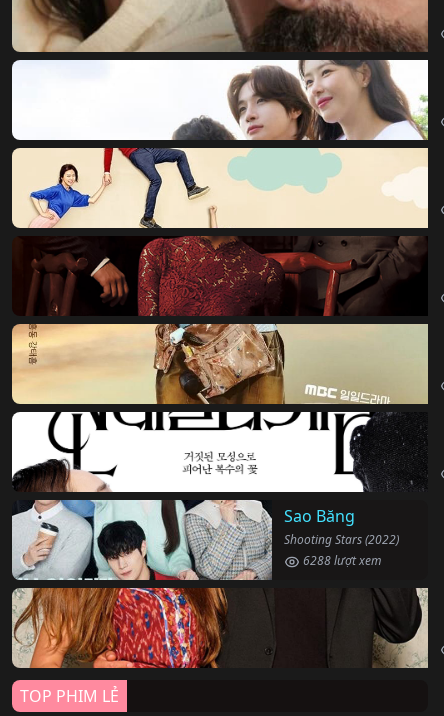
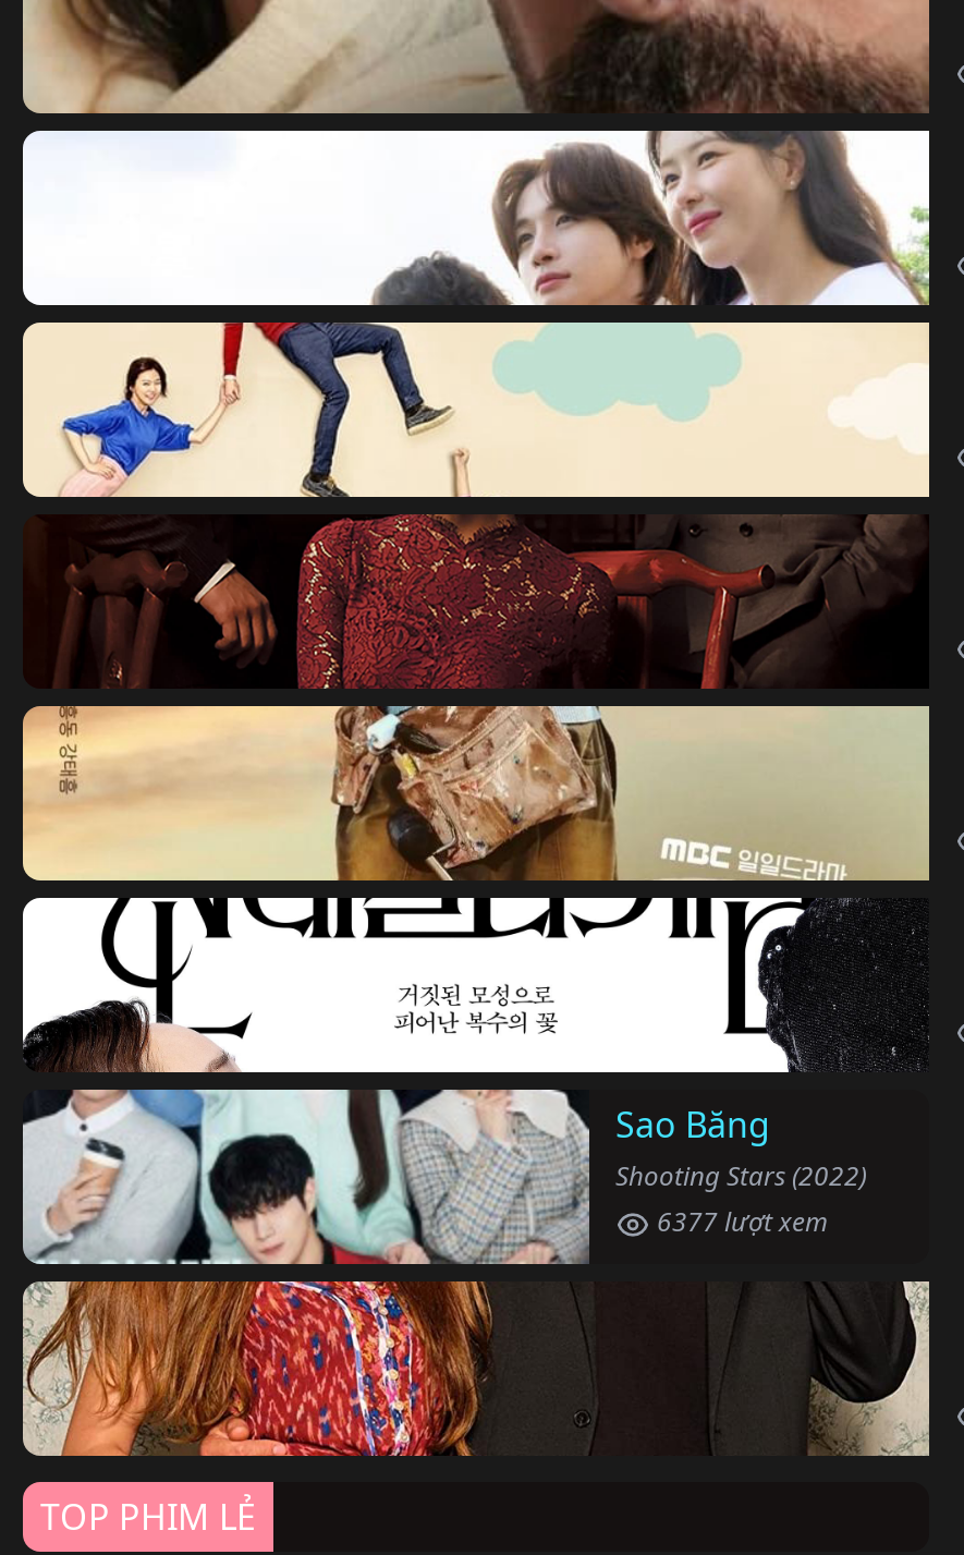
[300,552,382,569] 6288 lượt xem -> [650,1204,829,1241] 6377 lượt xem

